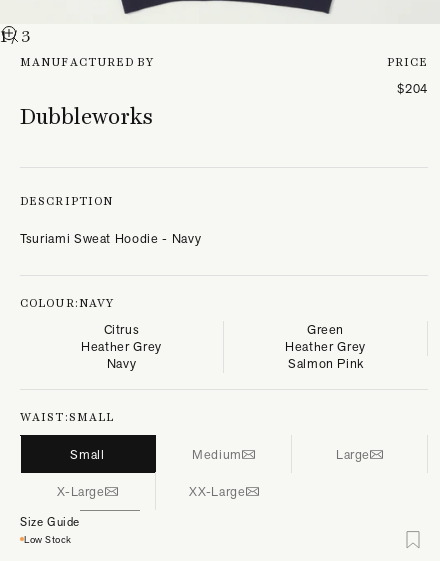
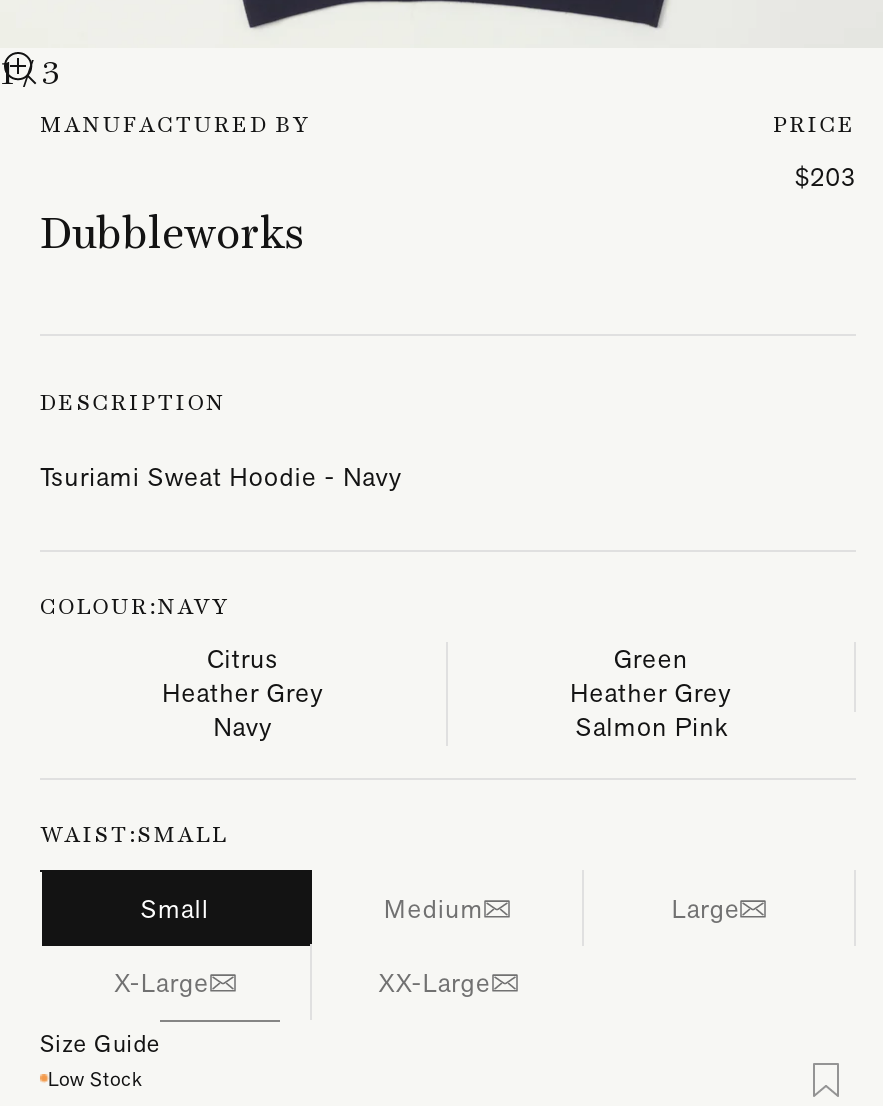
[397,80,428,97] $204 -> [795,160,856,194] $203

